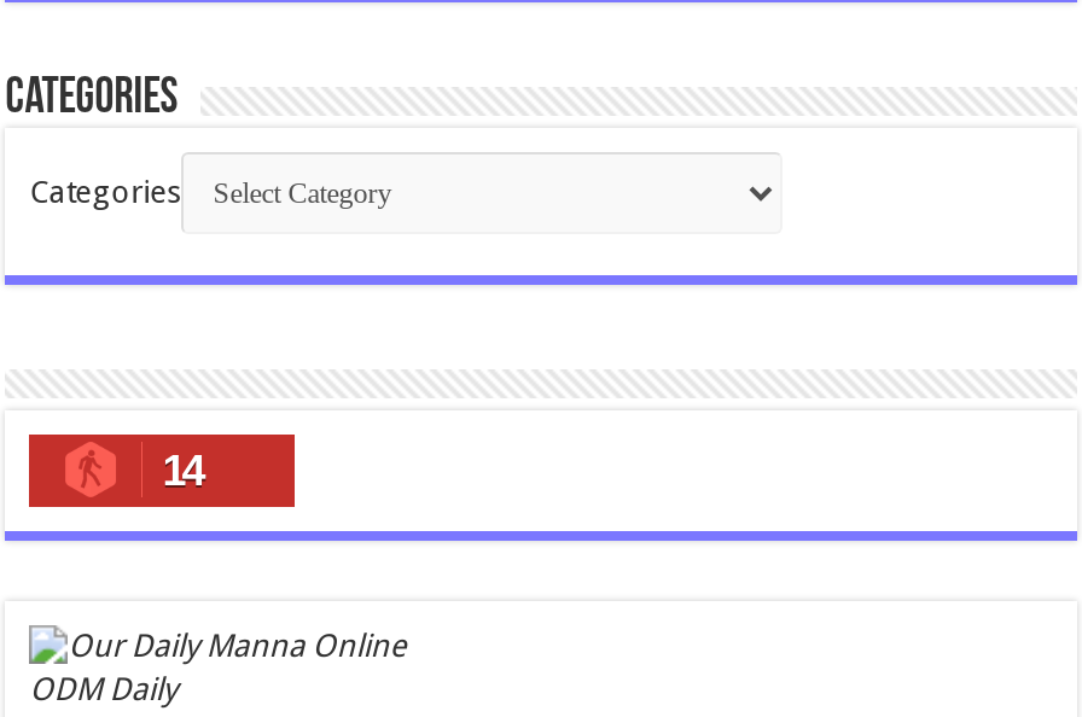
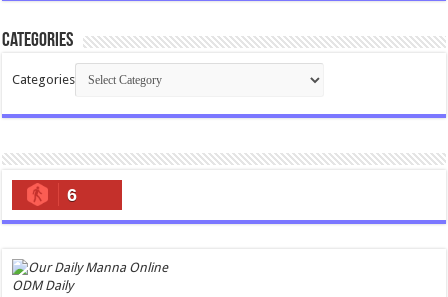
[162,446,201,494] 14 -> [67,185,75,205] 6

